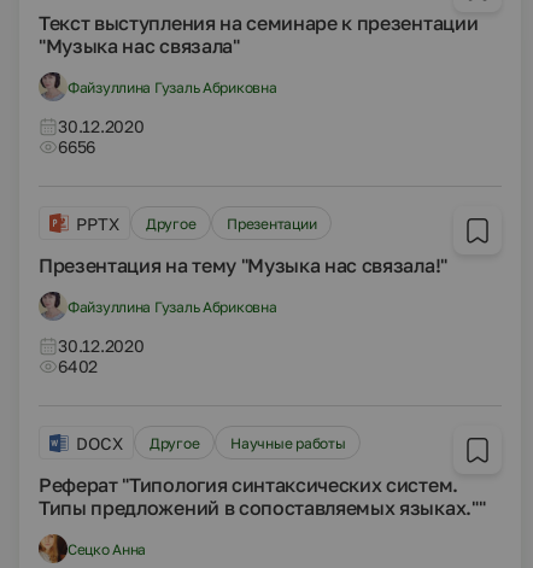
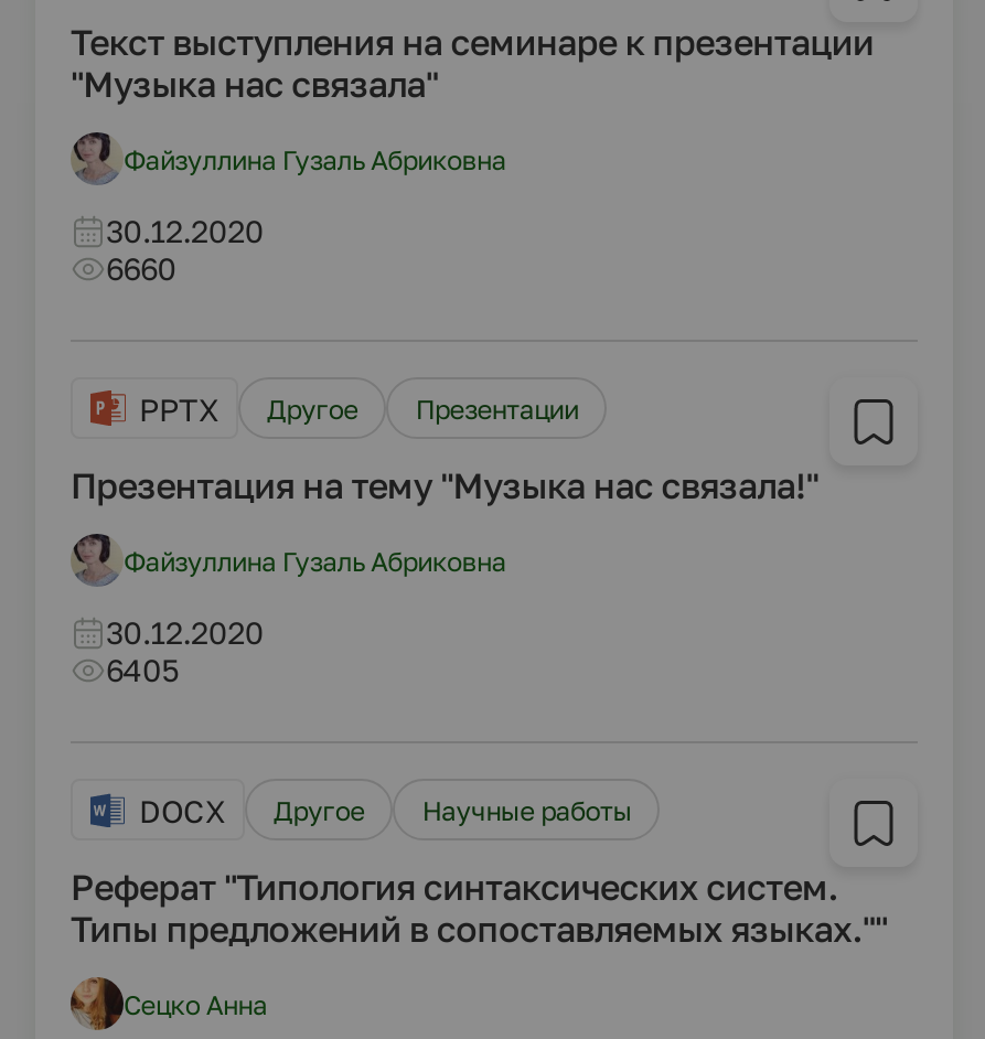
[58,136,95,157] 6656 -> [106,249,176,287] 6660
[58,356,98,376] 6402 -> [106,651,179,688] 6405

